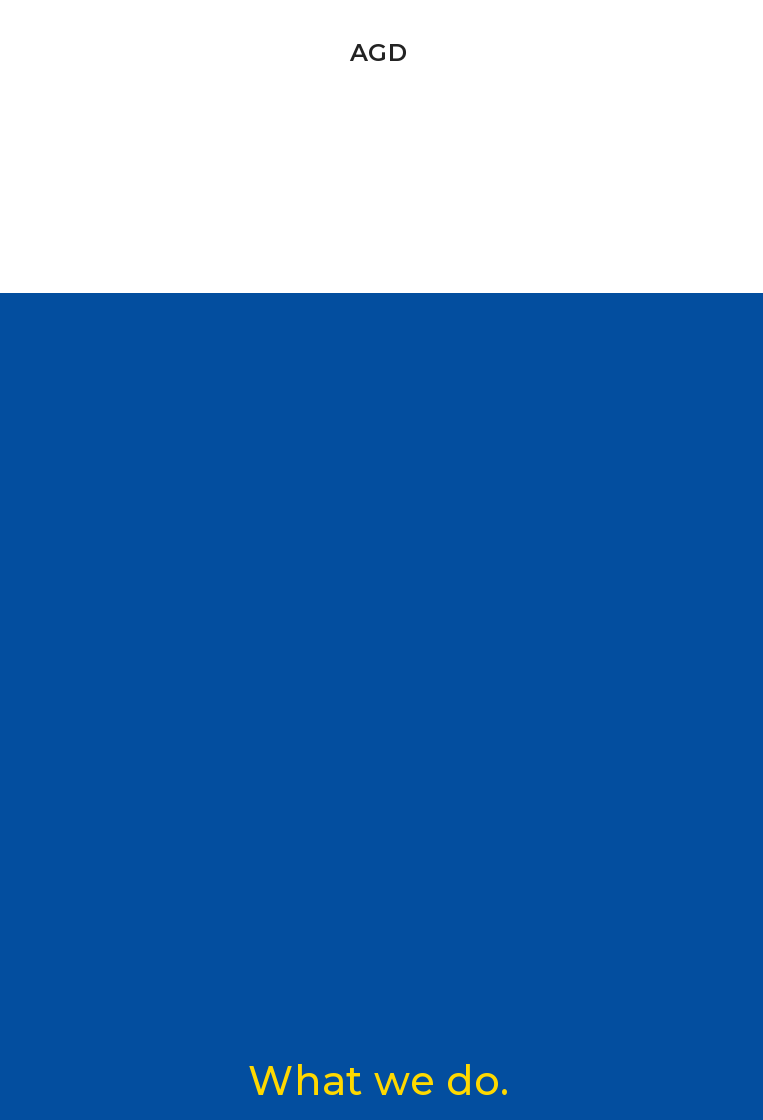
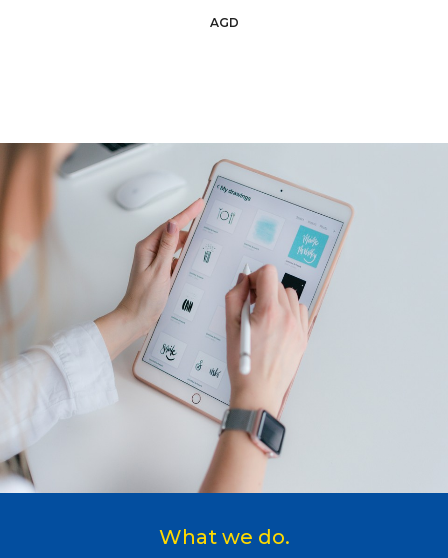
none -> [3,142,445,494] [image]

